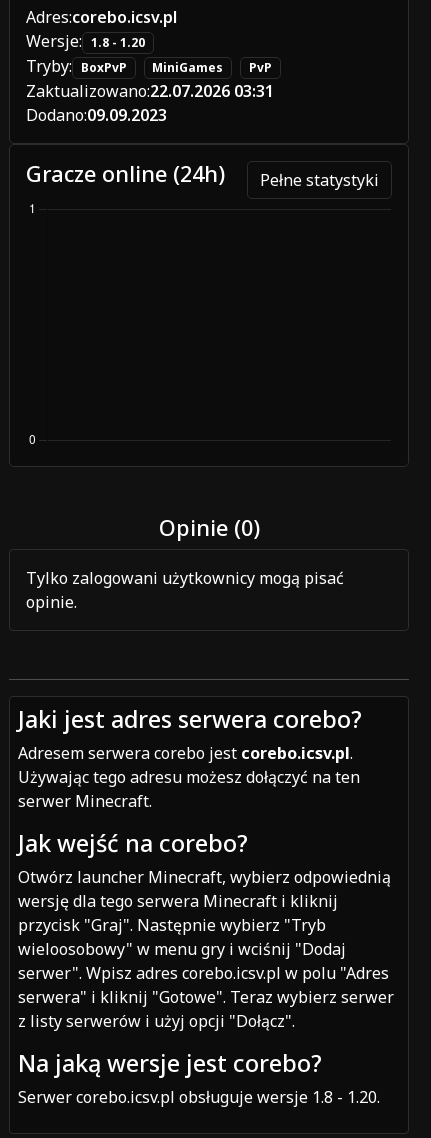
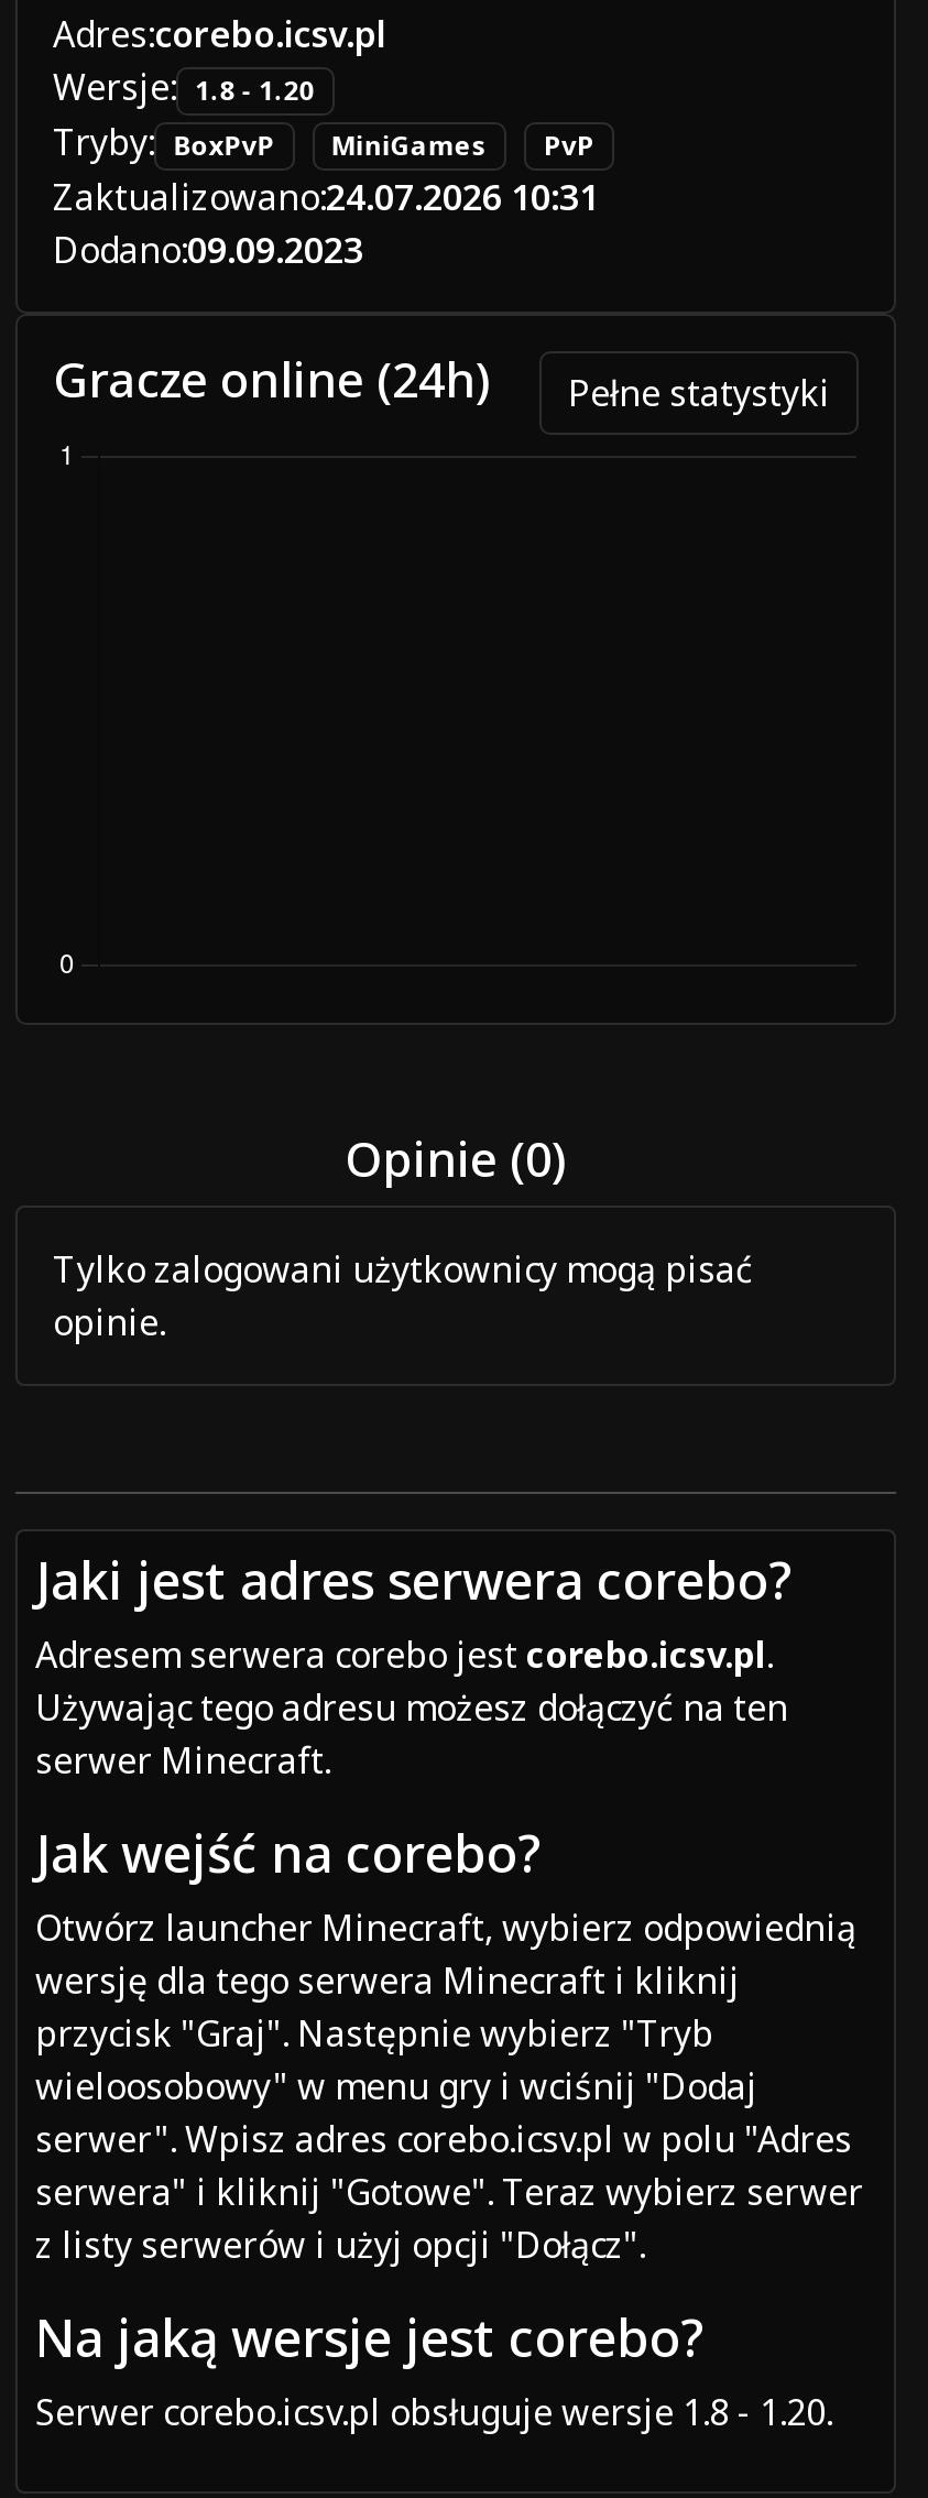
[26,80,274,102] Zaktualizowano:22.07.2026 03:31 -> [53,174,599,222] Zaktualizowano:24.07.2026 10:31

